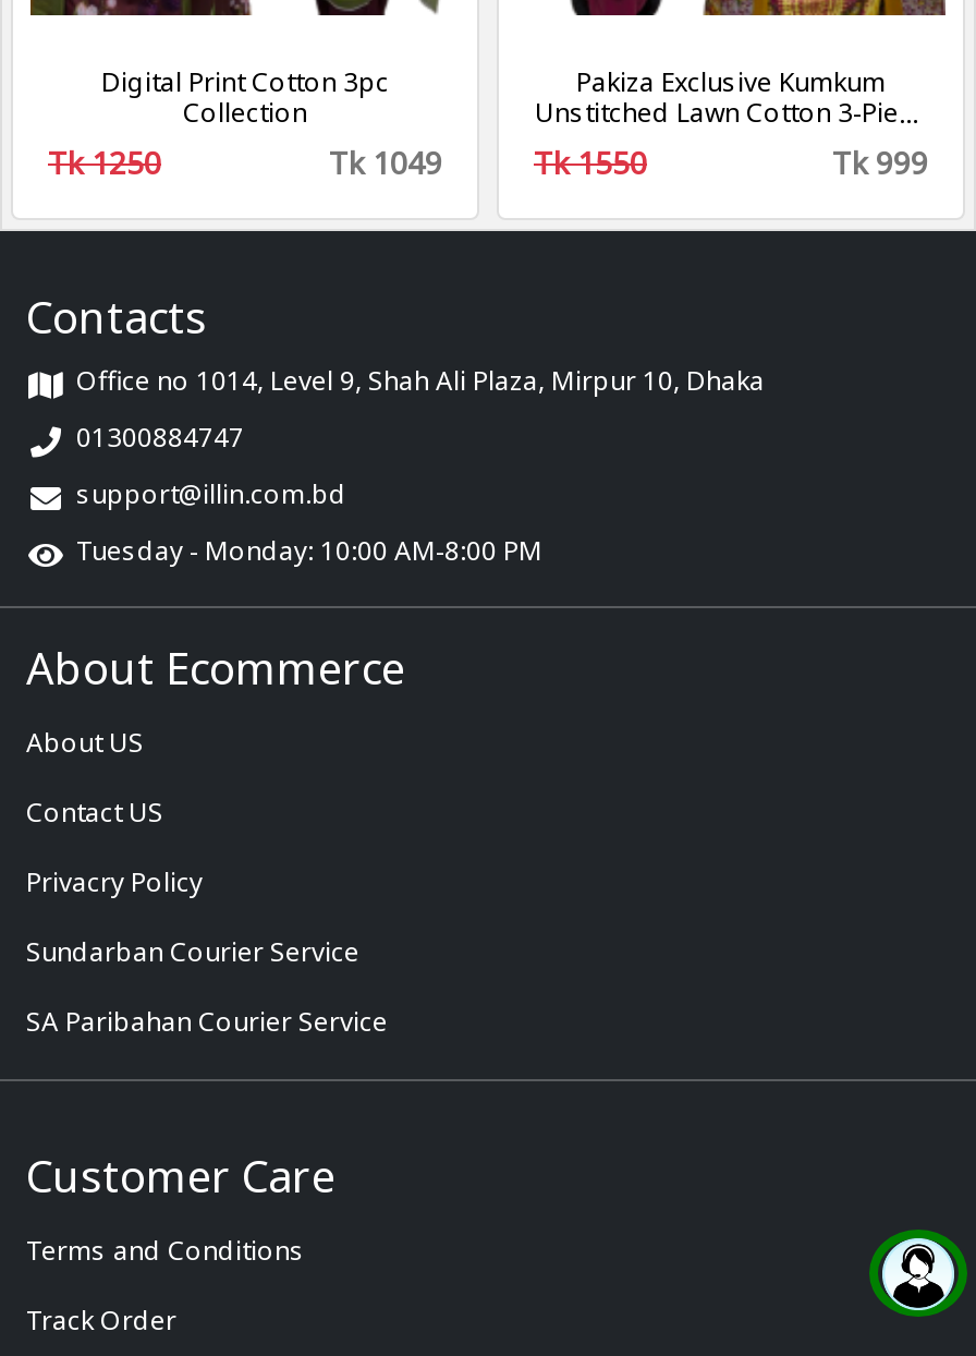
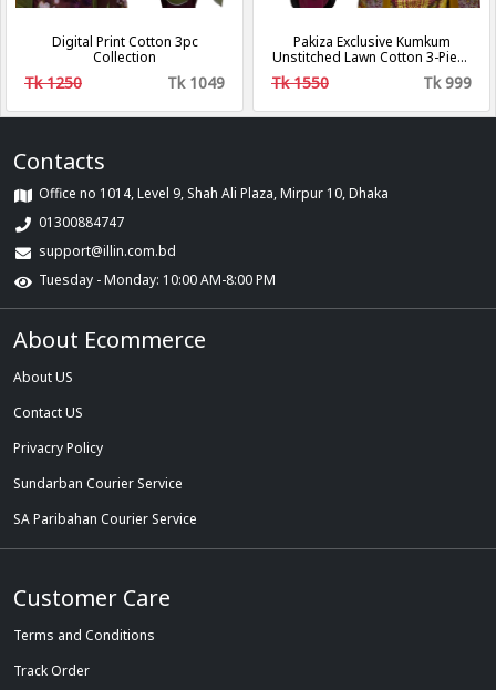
[869,1230,967,1317] [image] -> none

